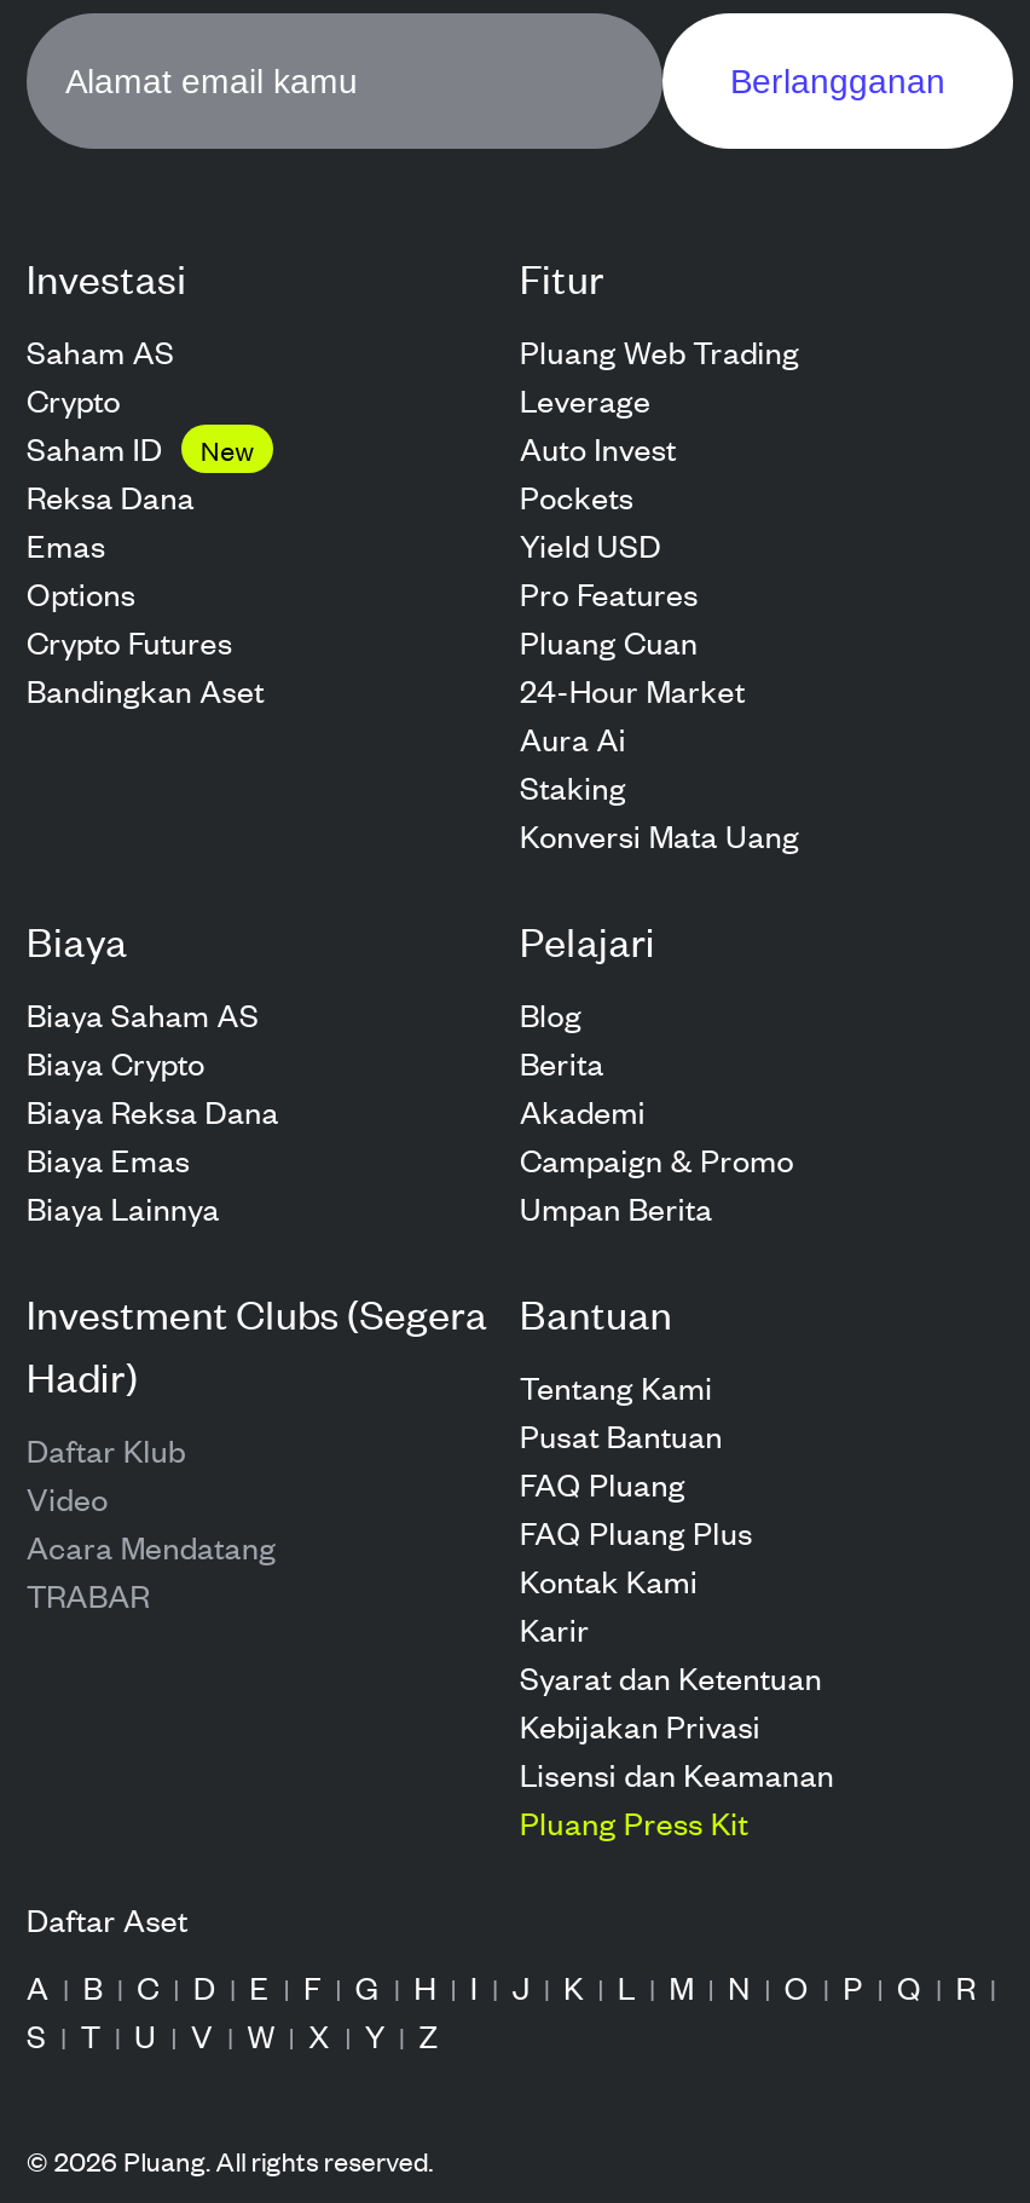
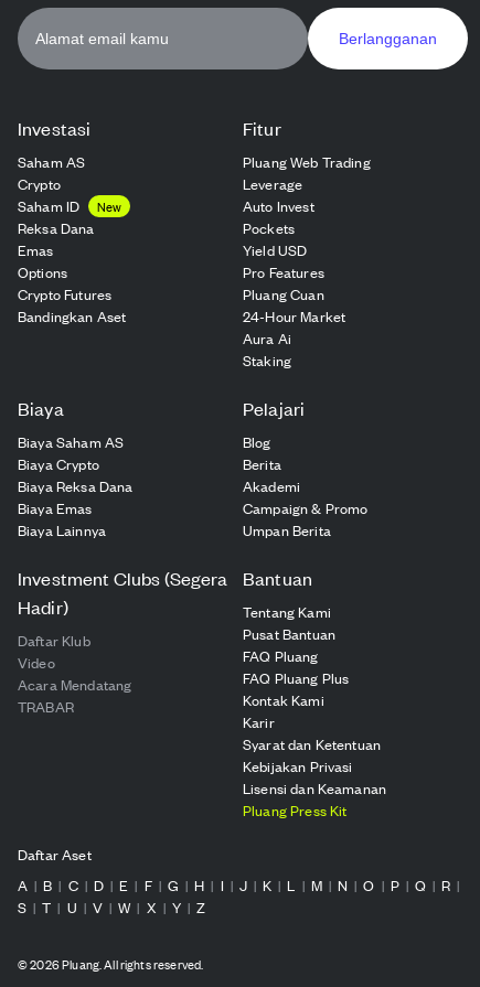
[520,812,800,857] Konversi Mata Uang -> none

